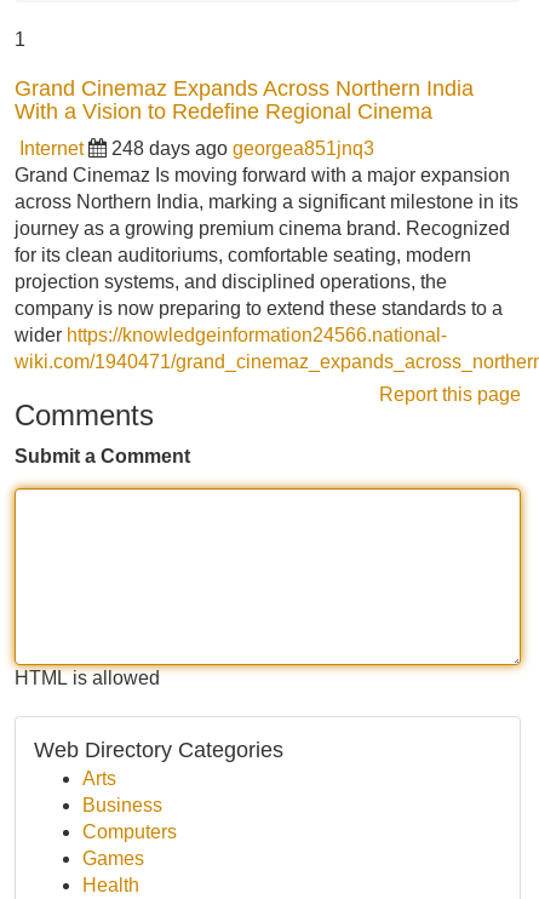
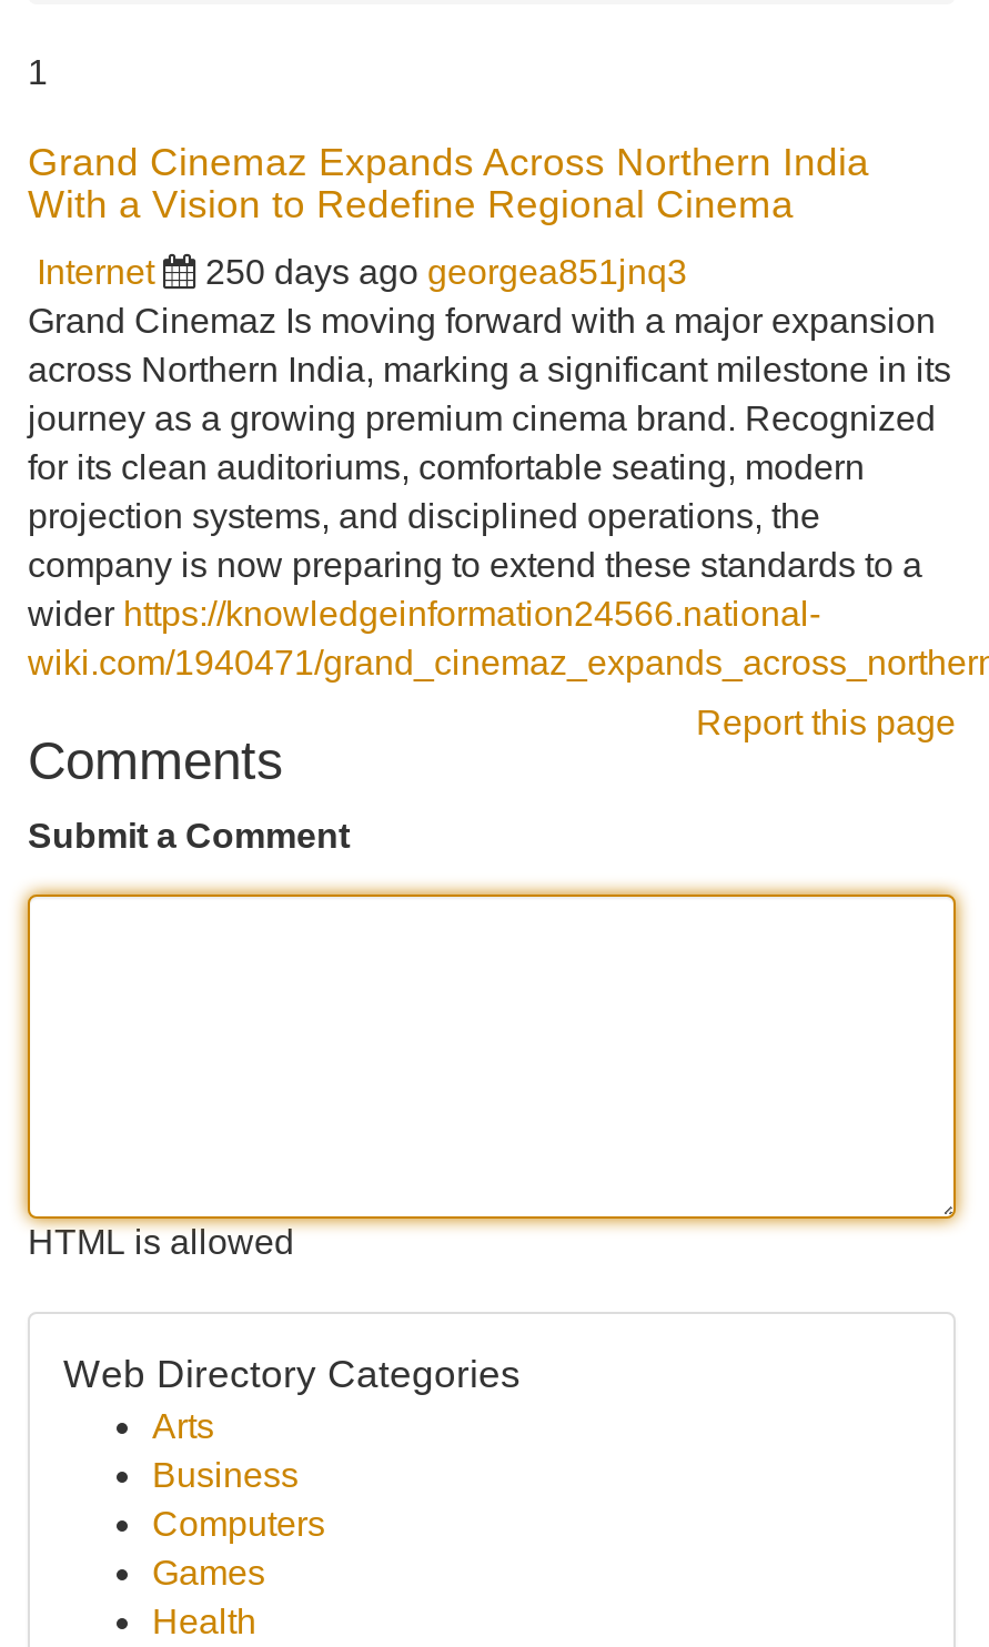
[111,138,374,159] 248 days ago georgea851jnq3 -> [205,253,687,291] 250 days ago georgea851jnq3

